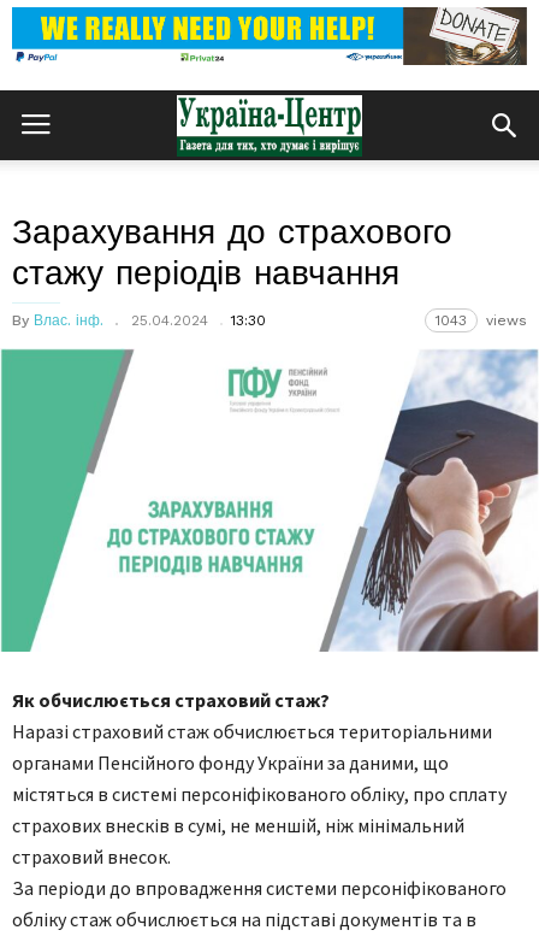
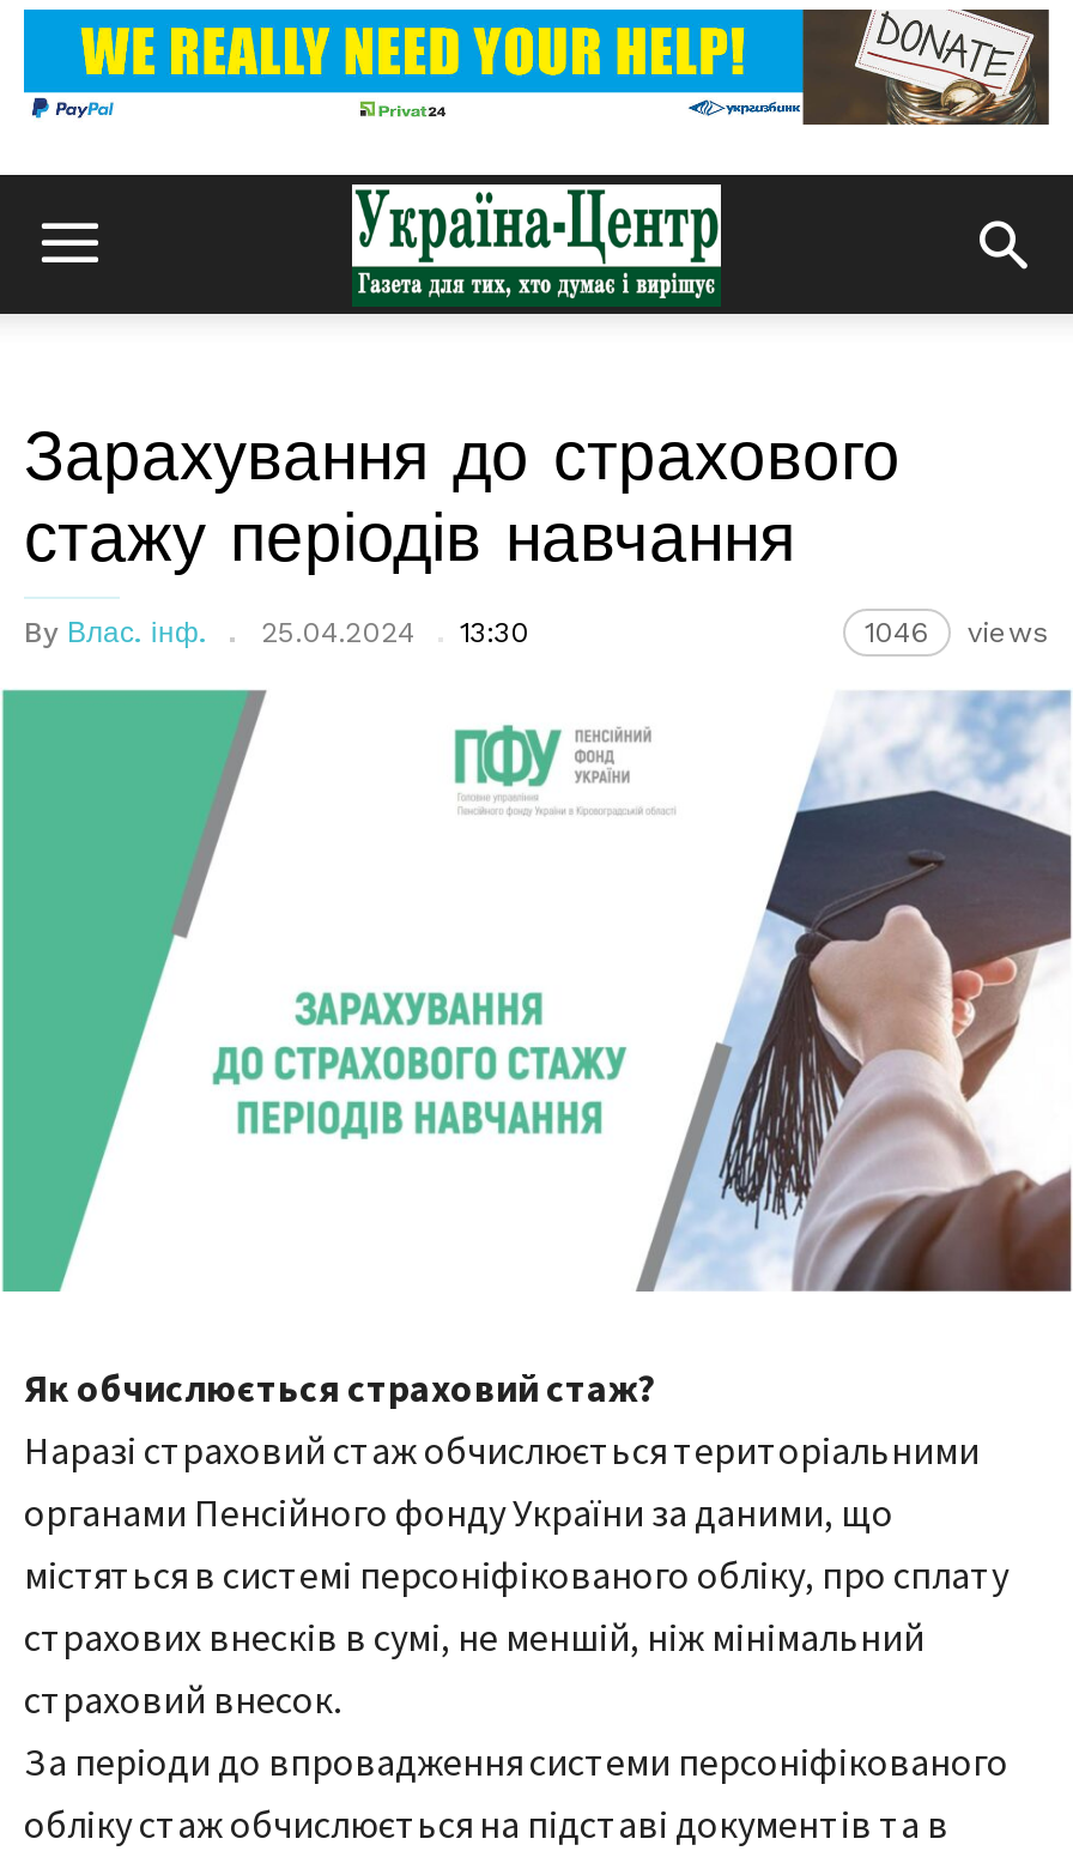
[436,312,527,329] 1043 views -> [865,616,1049,649] 1046 views

